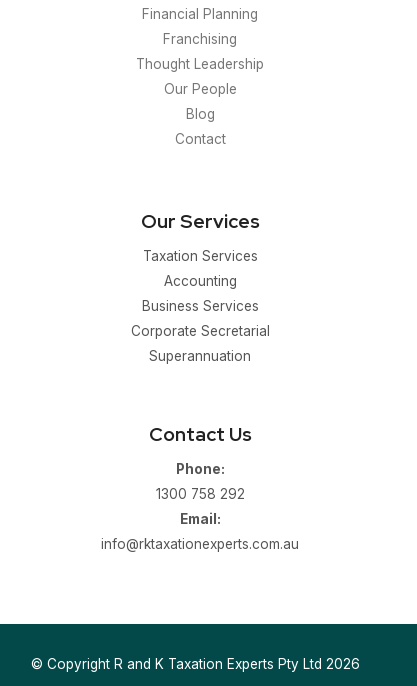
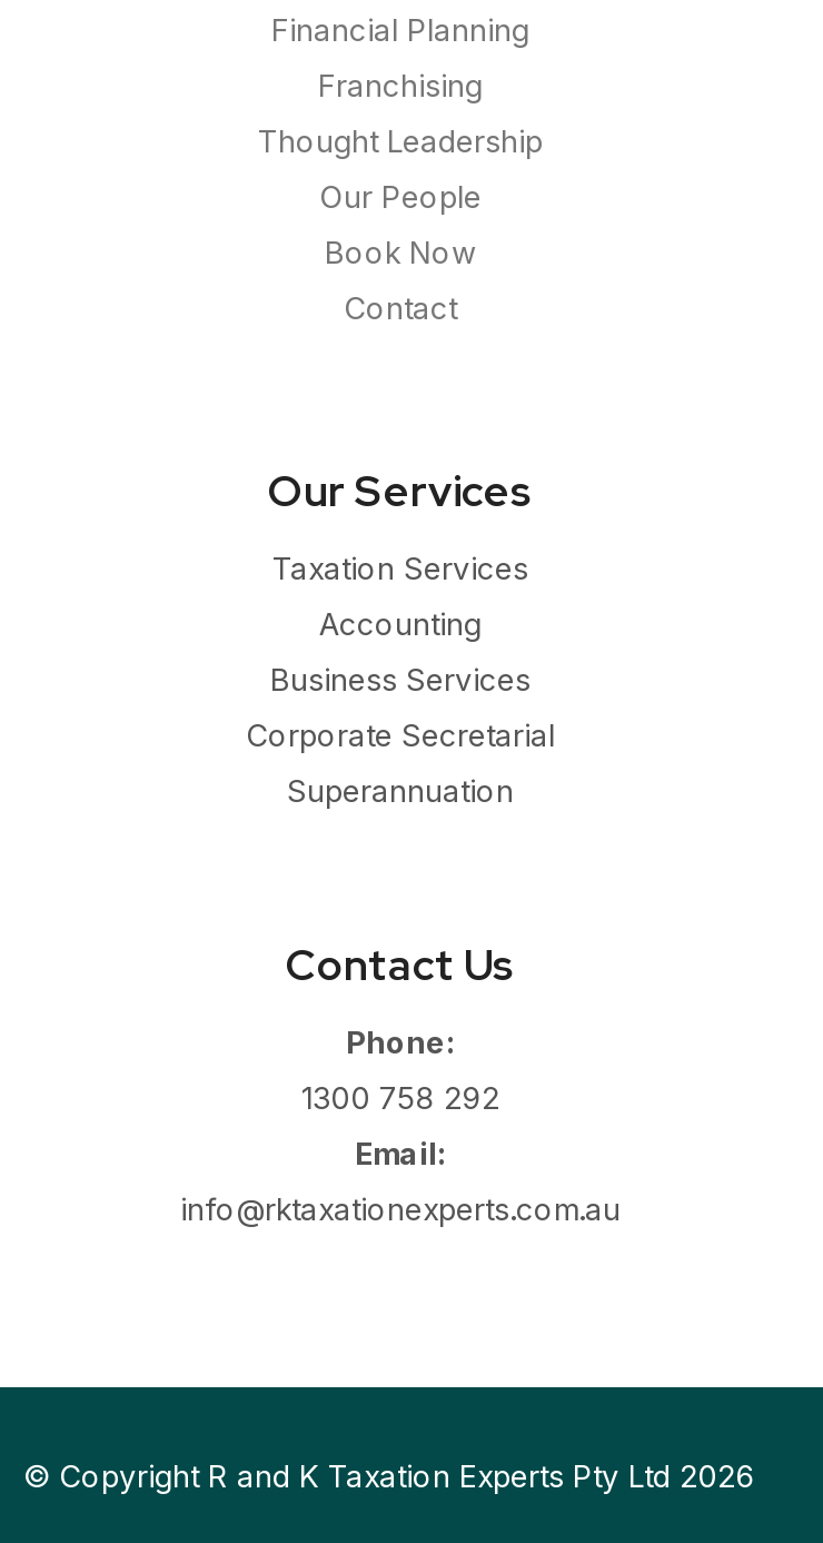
[185,106,214,122] Blog -> [325,235,476,270] Book Now

